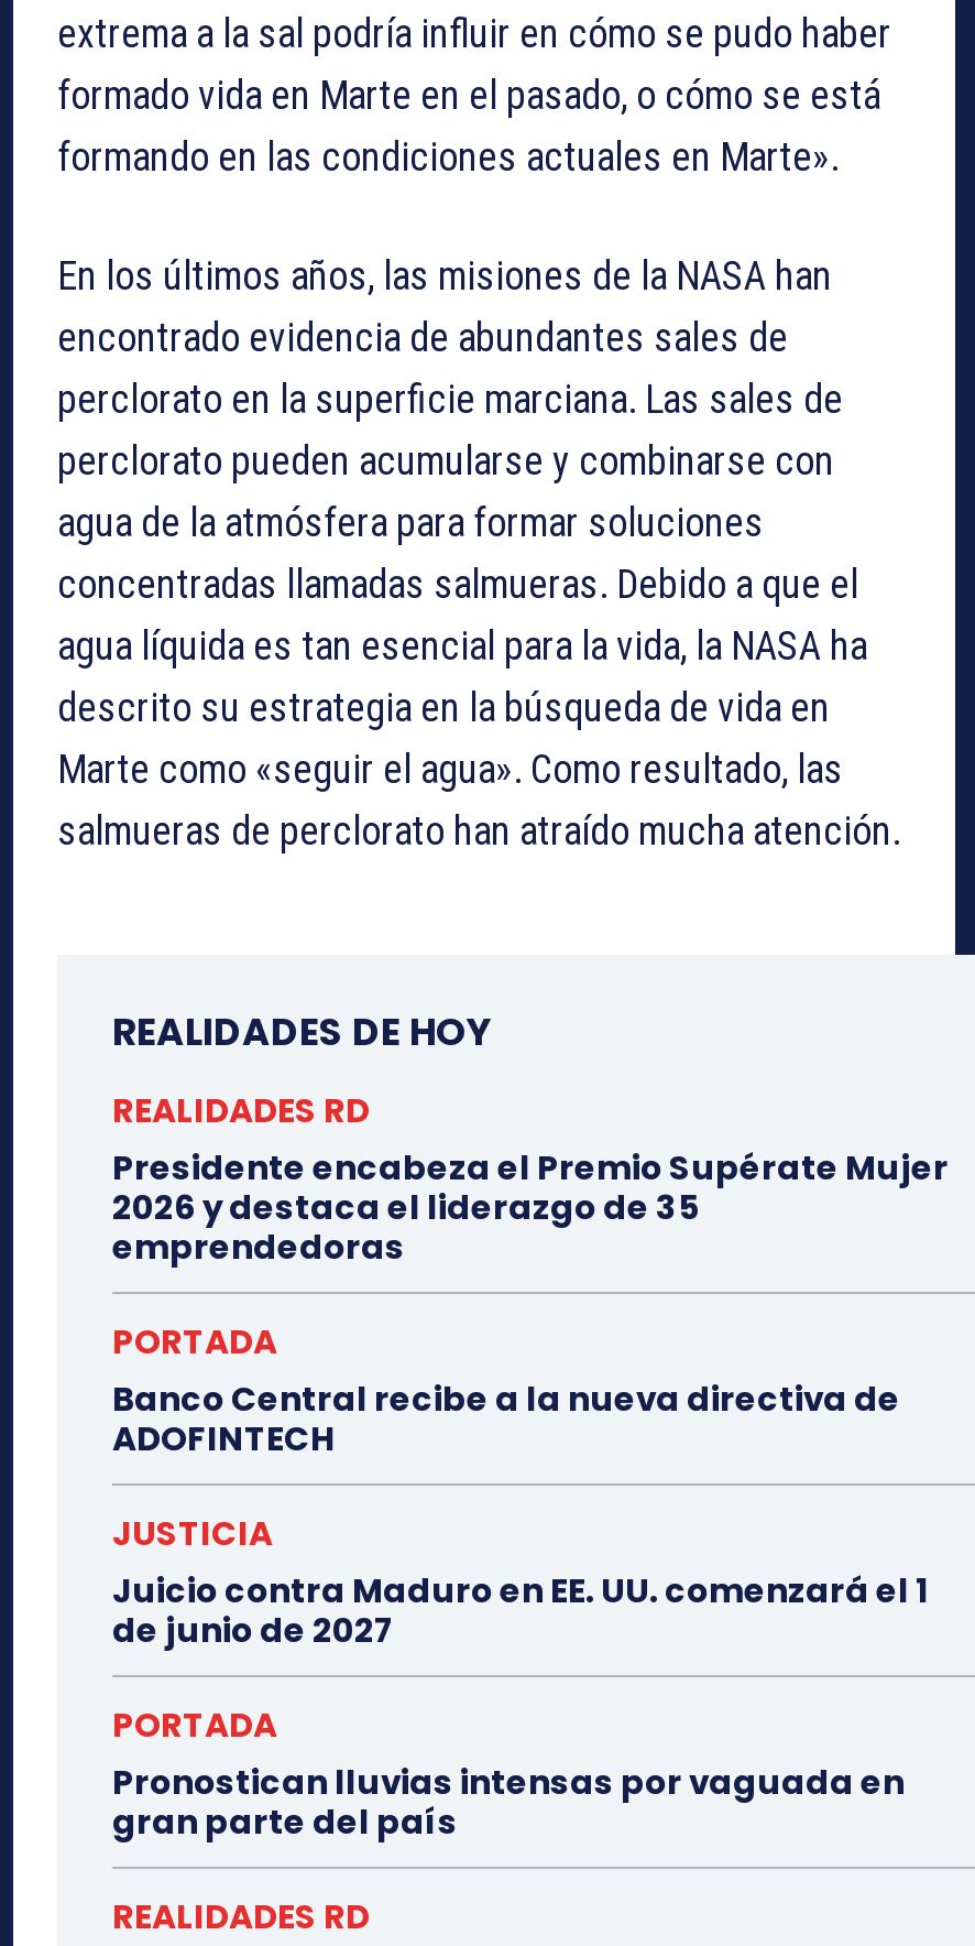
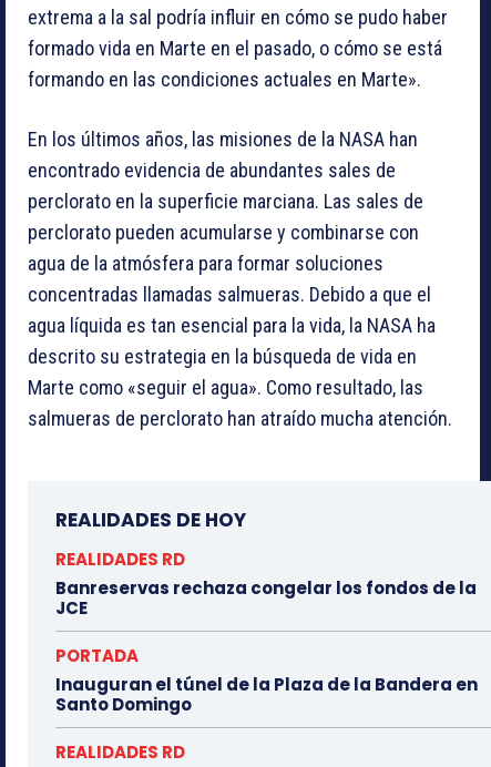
[112,1144,949,1269] Presidente encabeza el Premio Supérate Mujer | 2026 y destaca el liderazgo de 35 | emprendedoras -> [55,576,477,619] Banreservas rechaza congelar los fondos de la | JCE
[112,1375,929,1844] Banco Central recibe a la nueva directiva de | ADOFINTECH | JUSTICIA | Juicio contra Maduro en EE. UU. comenzará el 1 | de junio de 2027 | PORTADA | Pronostican lluvias intensas por vaguada en | gran parte del país -> [55,673,478,716] Inauguran el túnel de la Plaza de la Bandera en | Santo Domingo

